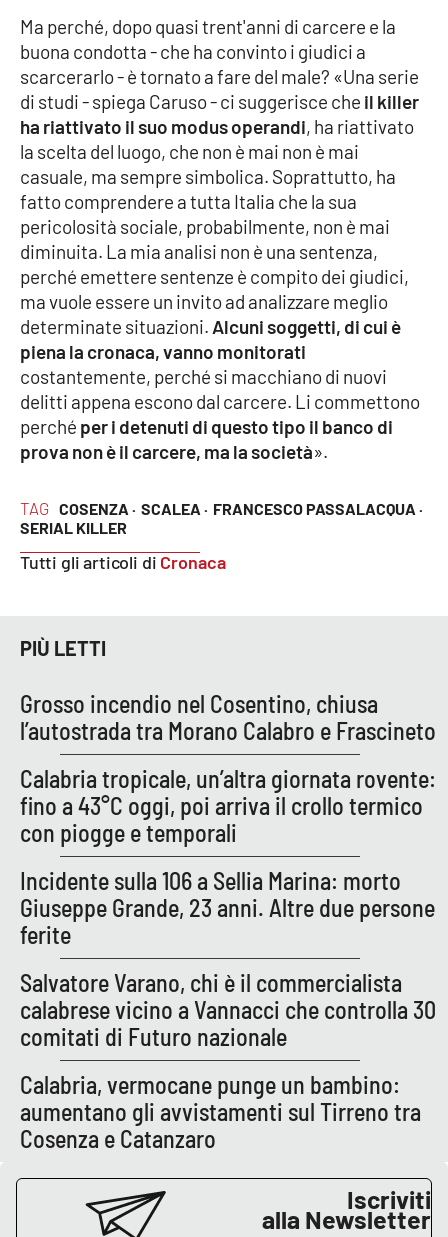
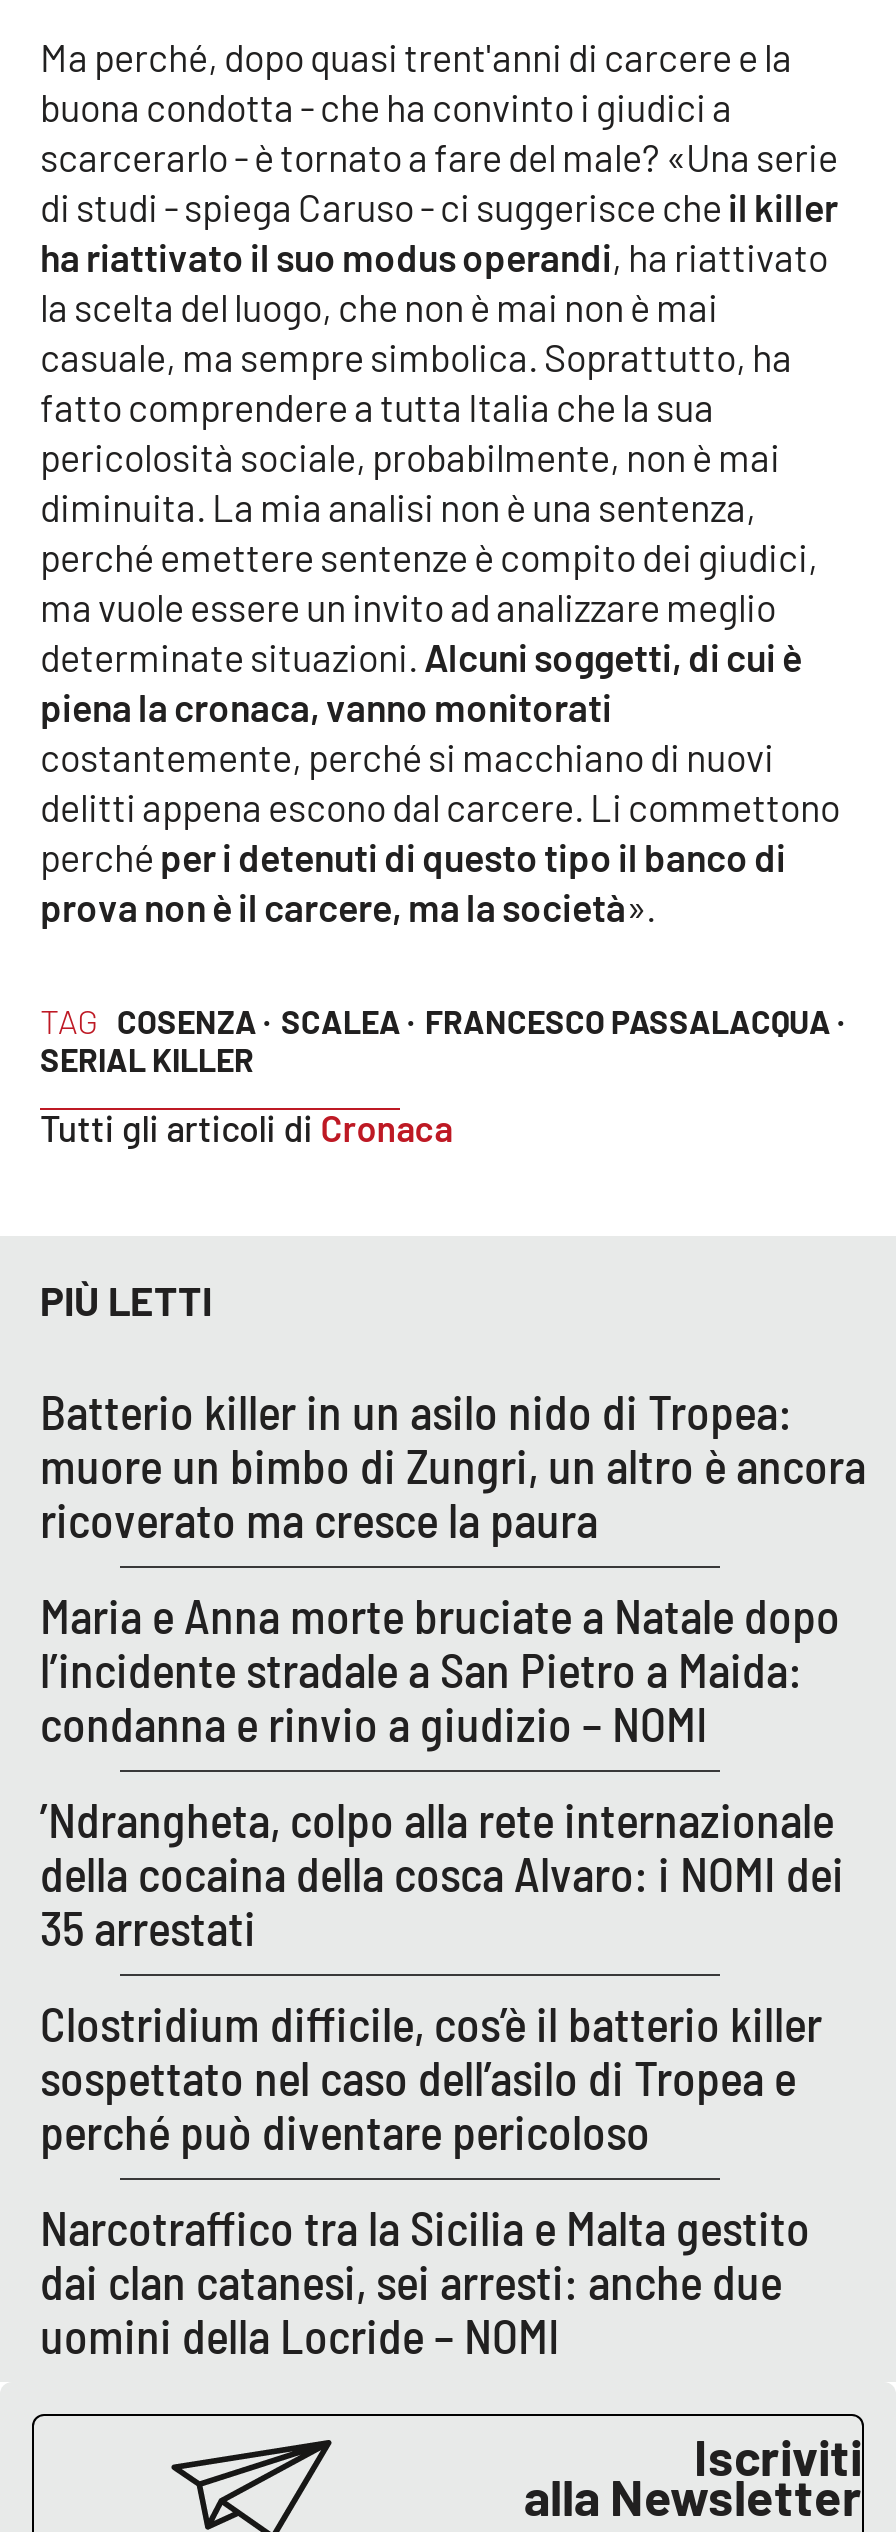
[20,689,436,745] Grosso incendio nel Cosentino, chiusa | l’autostrada tra Morano Calabro e Frascineto -> [40,1383,866,1549] Batterio killer in un asilo nido di Tropea: | muore un bimbo di Zungri, un altro è ancora | ricoverato ma cresce la paura
[20,764,436,847] Calabria tropicale, un’altra giornata rovente: | fino a 43°C oggi, poi arriva il crollo termico | con piogge e temporali -> [40,1587,840,1753] Maria e Anna morte bruciate a Natale dopo | l’incidente stradale a San Pietro a Maida: | condanna e rinvio a giudizio – NOMI
[20,866,435,949] Incidente sulla 106 a Sellia Marina: morto | Giuseppe Grande, 23 anni. Altre due persone | ferite -> [40,1791,844,1957] ’Ndrangheta, colpo alla rete internazionale | della cocaina della cosca Alvaro: i NOMI dei | 35 arrestati
[20,968,436,1051] Salvatore Varano, chi è il commercialista | calabrese vicino a Vannacci che controlla 30 | comitati di Futuro nazionale -> [40,1995,822,2161] Clostridium difficile, cos’è il batterio killer | sospettato nel caso dell’asilo di Tropea e | perché può diventare pericoloso
[20,1070,421,1153] Calabria, vermocane punge un bambino: | aumentano gli avvistamenti sul Tirreno tra | Cosenza e Catanzaro -> [40,2199,810,2365] Narcotraffico tra la Sicilia e Malta gestito | dai clan catanesi, sei arresti: anche due | uomini della Locride – NOMI

